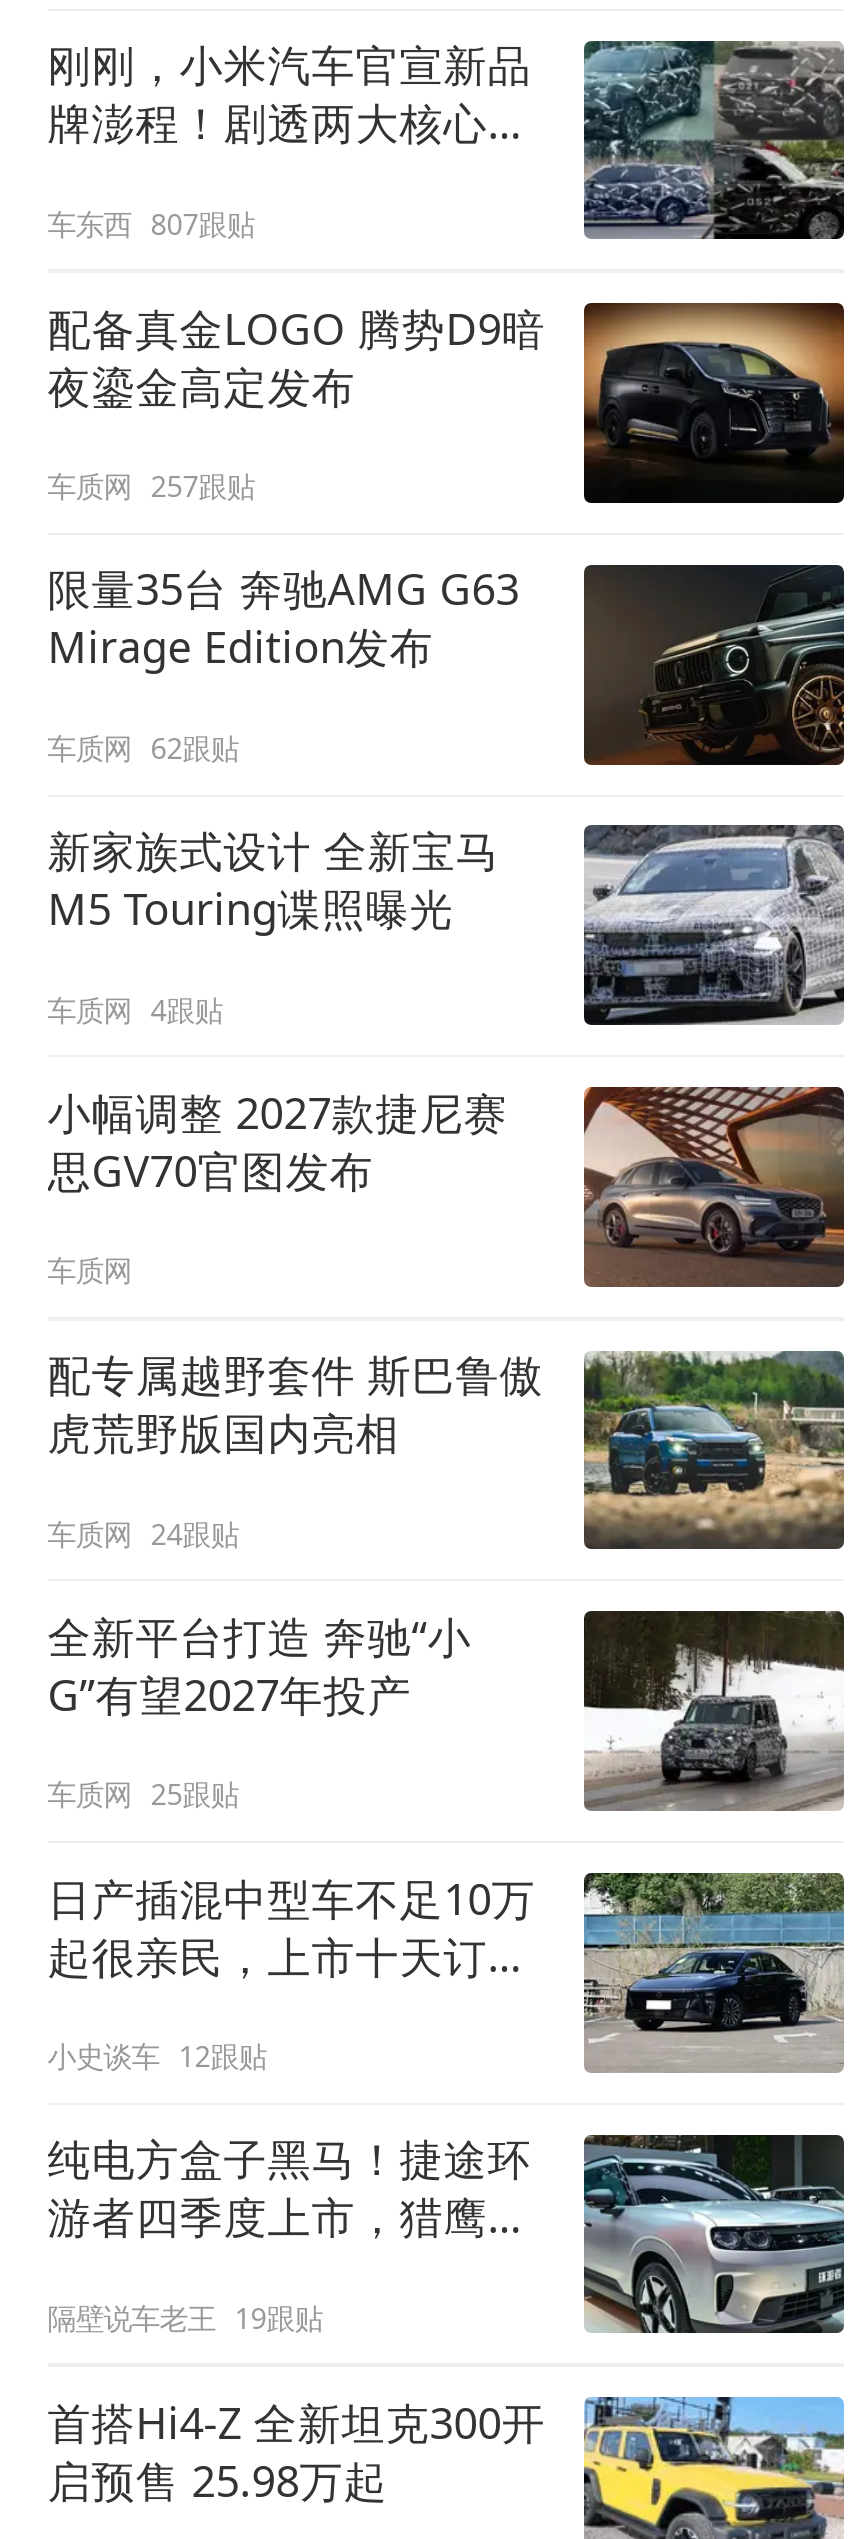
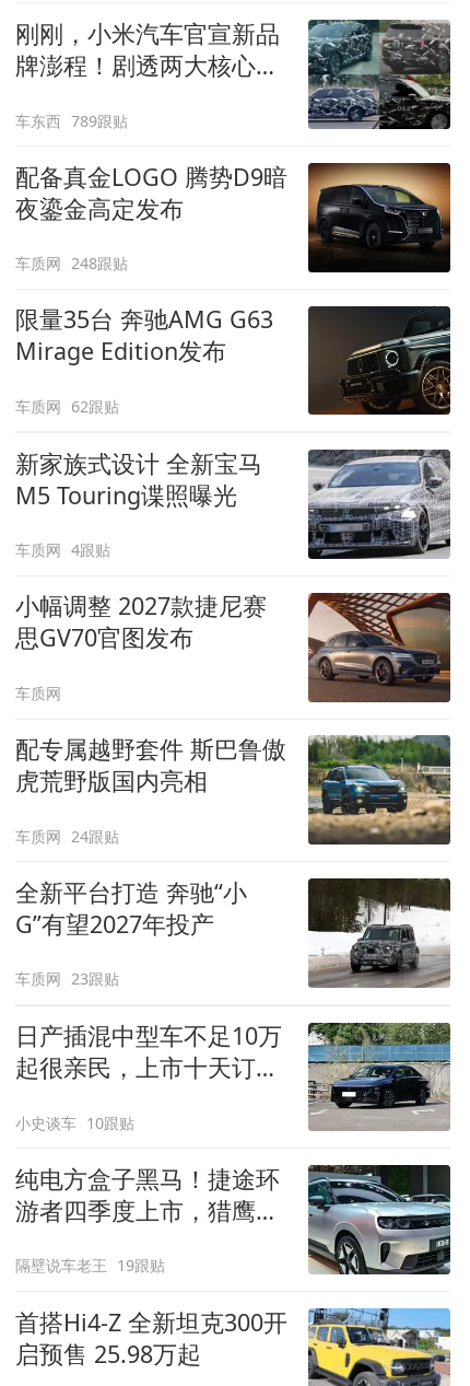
[47,204,255,242] 车东西 807跟贴 -> [15,110,128,131] 车东西 789跟贴
[47,467,255,505] 车质网 257跟贴 -> [15,253,128,274] 车质网 248跟贴
[47,1775,239,1813] 车质网 25跟贴 -> [15,968,119,989] 车质网 23跟贴
[47,2037,267,2075] 小史谈车 12跟贴 -> [15,1112,135,1133] 小史谈车 10跟贴

